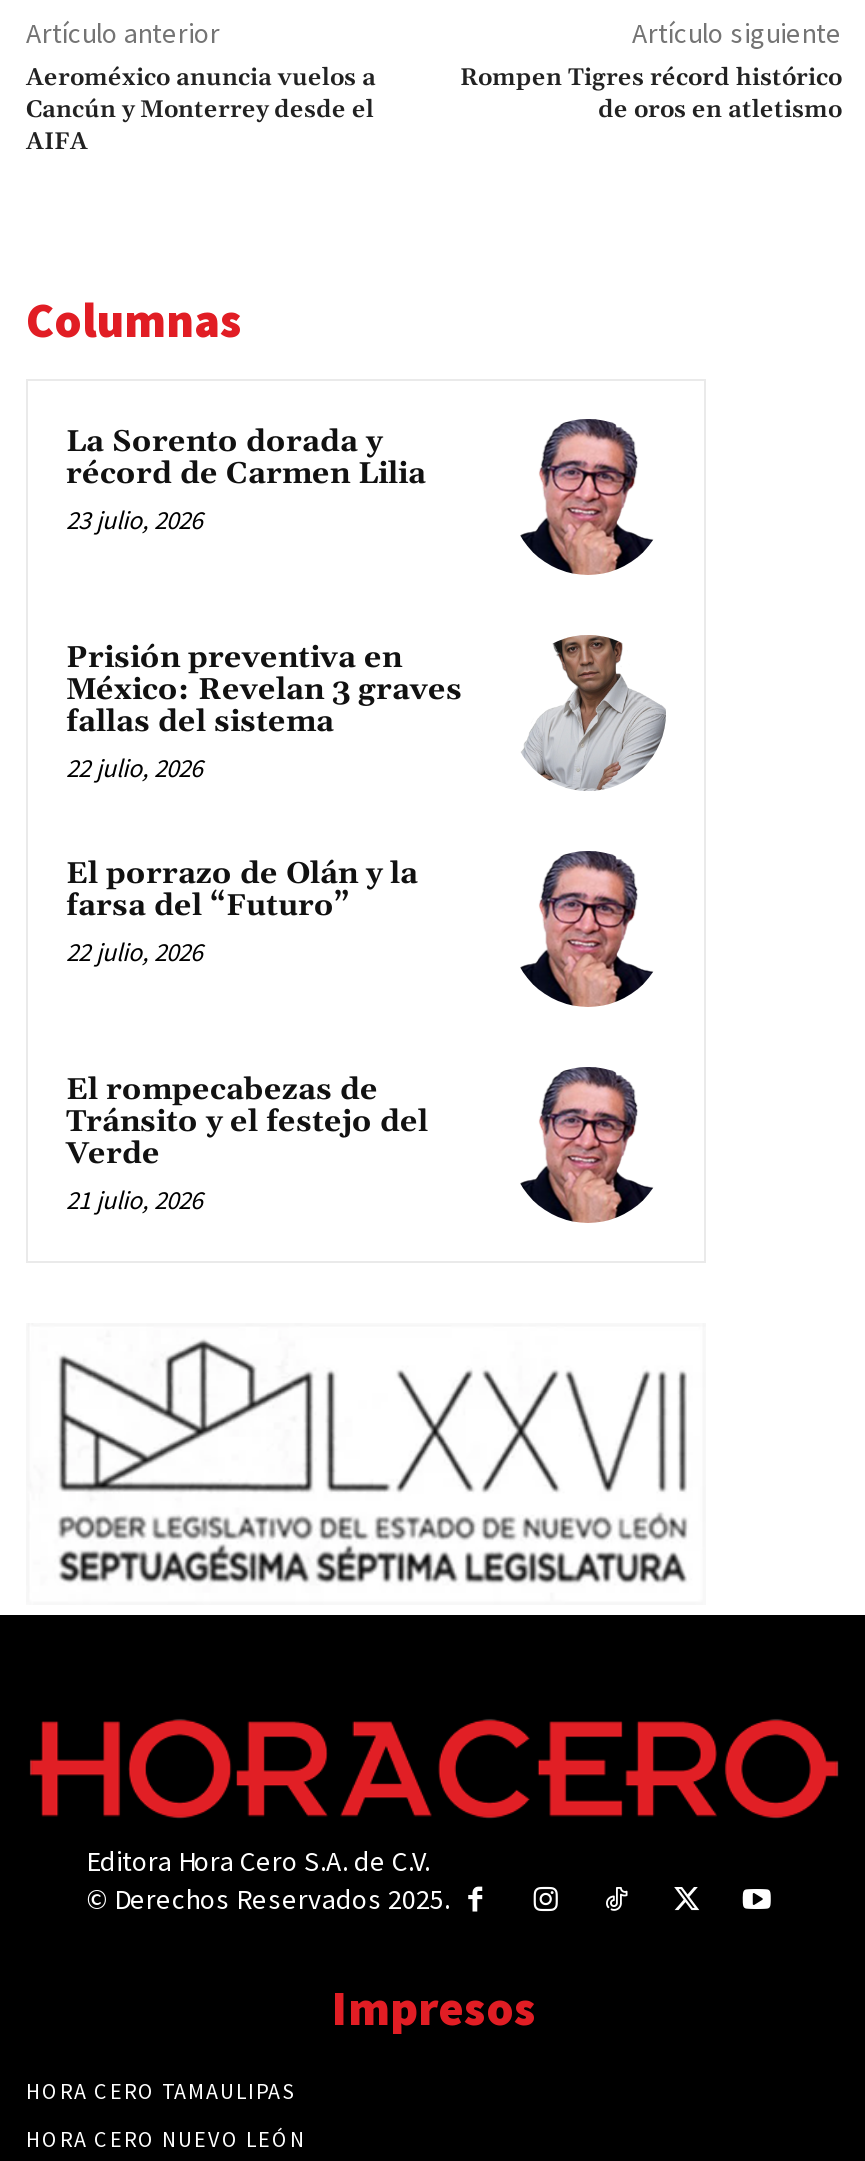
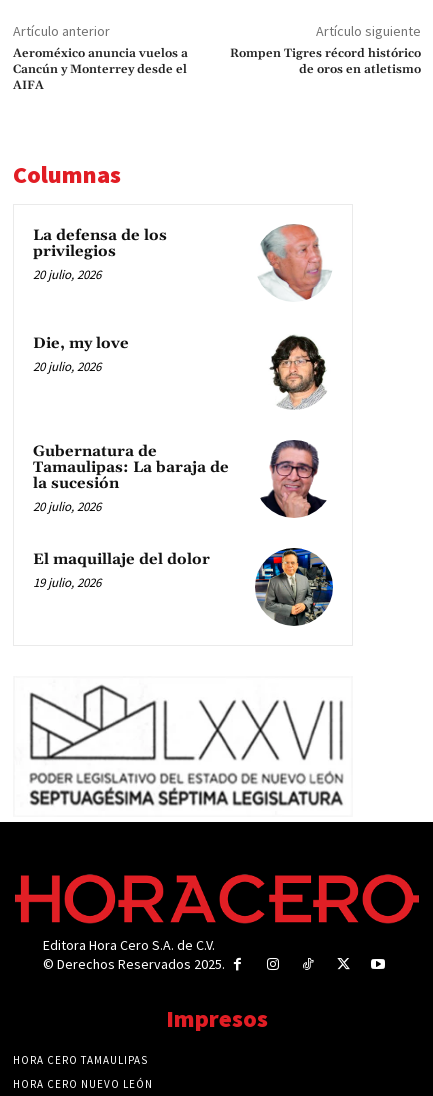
[66,423,426,537] La Sorento dorada y | récord de Carmen Lilia | 23 julio, 2026 -> [33,226,167,283] La defensa de los | privilegios | 20 julio, 2026
[520,417,660,575] [image] -> [258,224,332,301] [image]
[66,639,462,785] Prisión preventiva en | México: Revelan 3 graves | fallas del sistema | 22 julio, 2026 -> [33,334,129,375] Die, my love | 20 julio, 2026
[522,633,668,789] [image] -> [262,332,333,408] [image]
[66,855,418,969] El porrazo de Olán y la | farsa del “Futuro” | 22 julio, 2026 -> [33,442,229,515] Gubernatura de | Tamaulipas: La baraja de | la sucesión | 20 julio, 2026
[66,1071,428,1217] El rompecabezas de | Tránsito y el festejo del | Verde | 21 julio, 2026 -> [33,550,210,591] El maquillaje del dolor | 19 julio, 2026
[510,1069,666,1223] [image] -> [254,549,334,627] [image]

